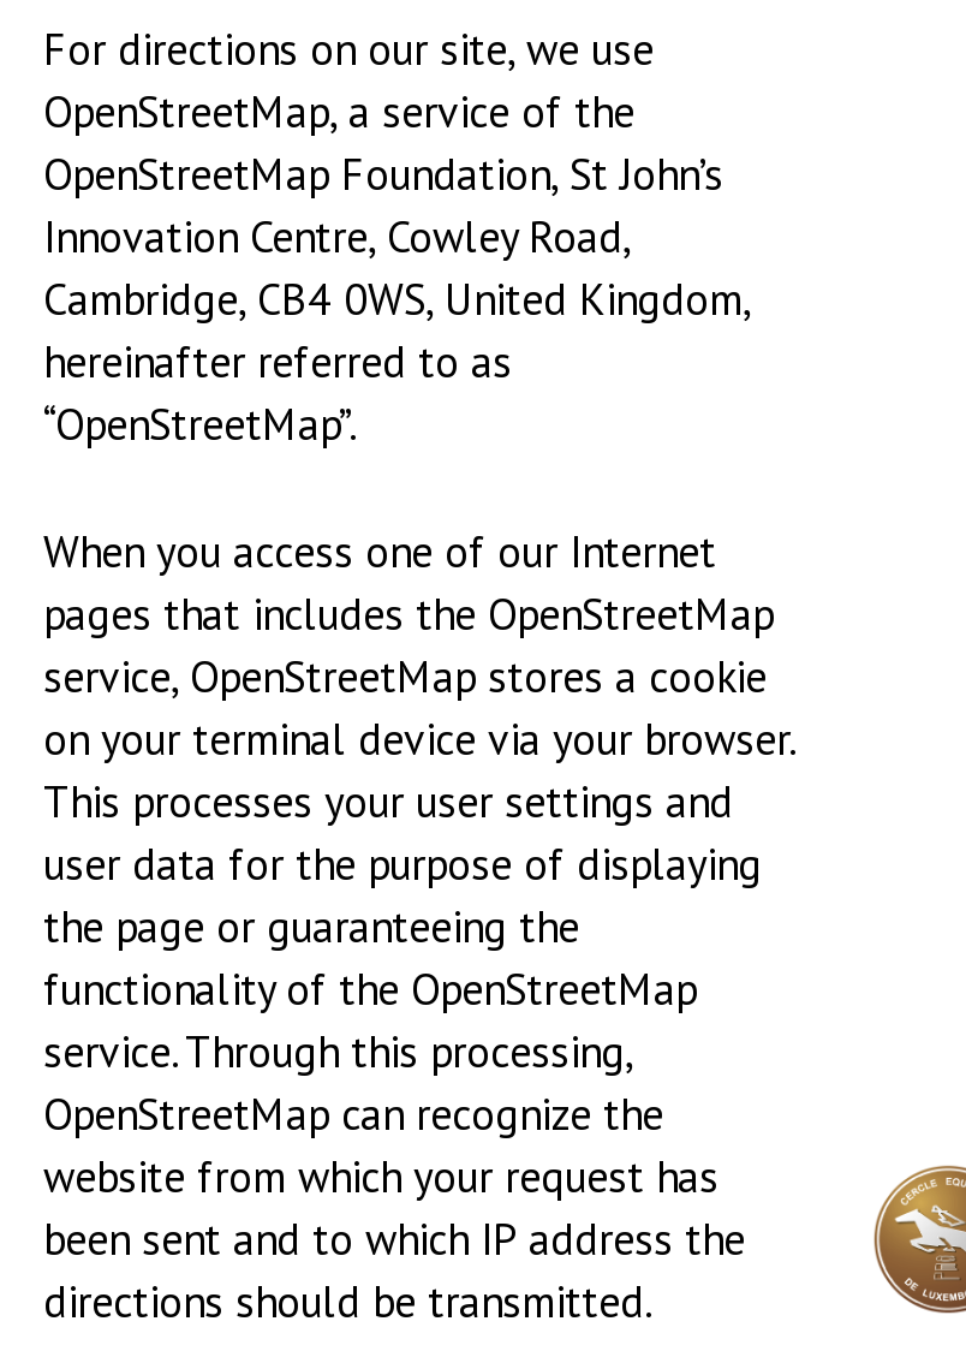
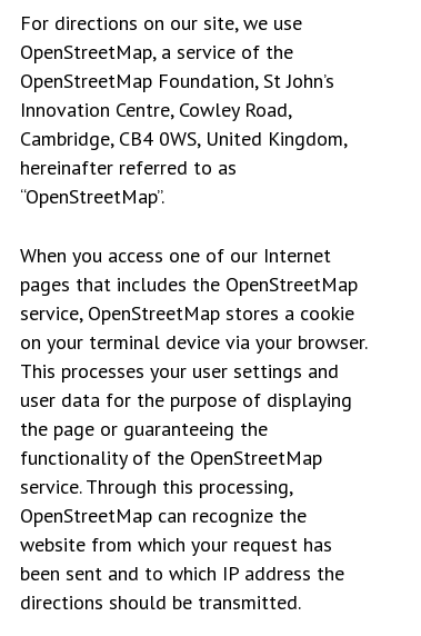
[872,1163,959,1315] [image] -> none

